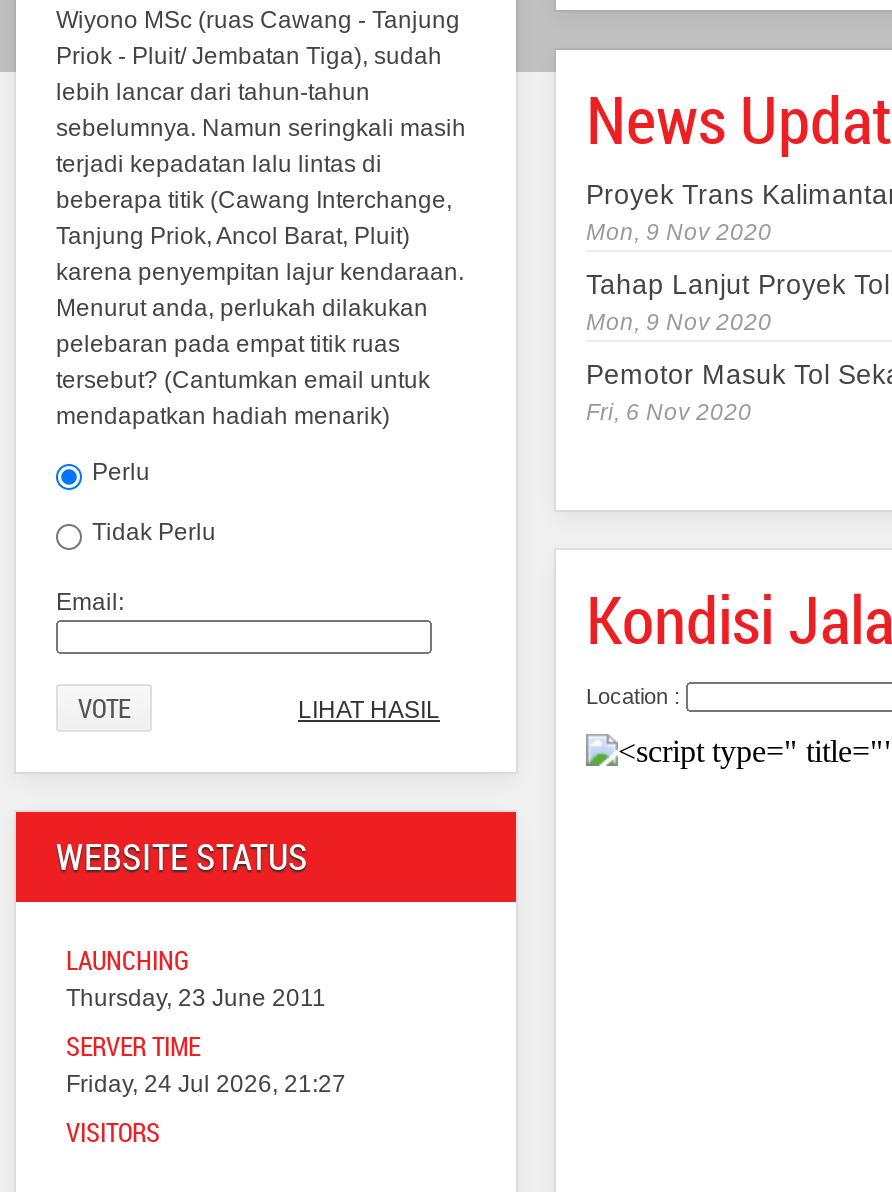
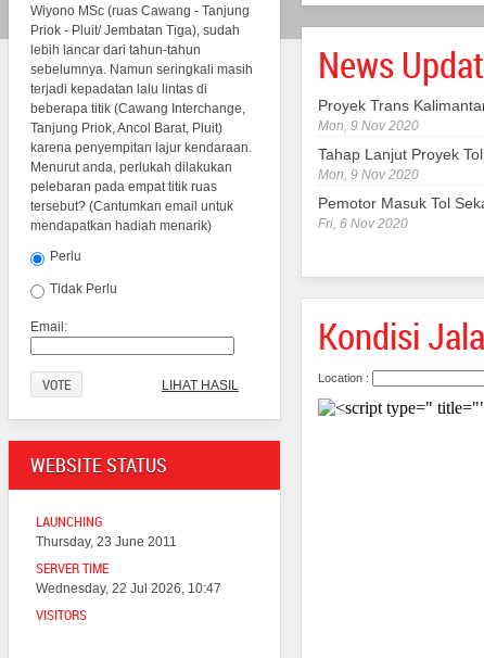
[66,1070,346,1098] Friday, 24 Jul 2026, 21:27 -> [36,581,221,596] Wednesday, 22 Jul 2026, 10:47

